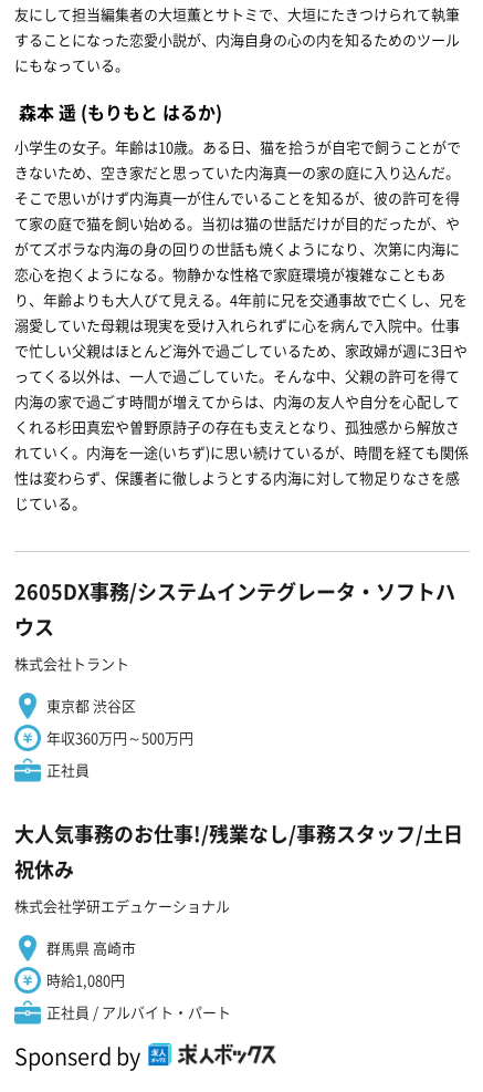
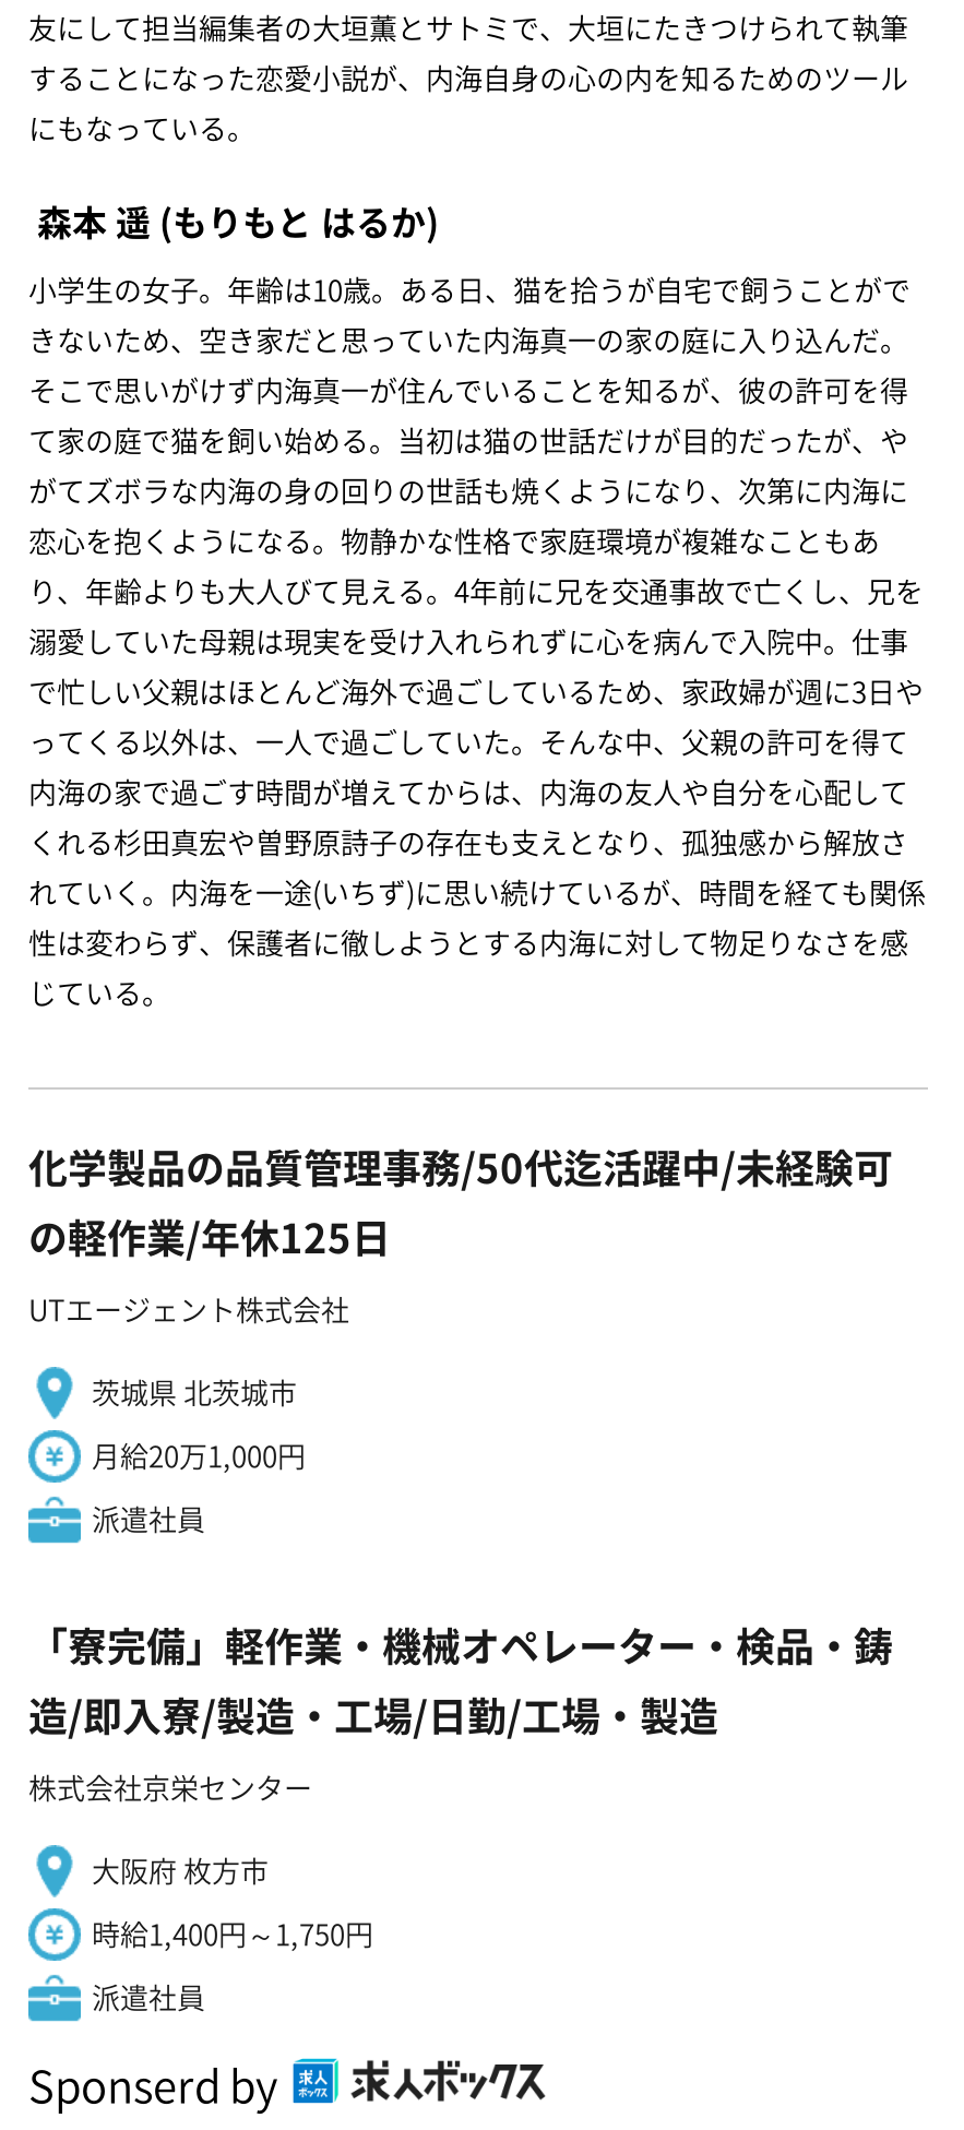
[14,576,455,673] 2605DX事務/システムインテグレータ・ソフトハ | ウス | 株式会社トラント -> [28,1137,893,1329] 化学製品の品質管理事務/50代迄活躍中/未経験可 | の軽作業/年休125日 | UTエージェント株式会社
[46,694,136,715] 東京都 渋谷区 -> [92,1370,297,1412] 茨城県 北茨城市
[46,726,193,747] 年収360万円～500万円 -> [92,1433,306,1475] 月給20万1,000円
[46,758,90,779] 正社員 -> [92,1497,205,1538] 派遣社員
[14,818,463,916] 大人気事務のお仕事!/残業なし/事務スタッフ/土日 | 祝休み | 株式会社学研エデュケーショナル -> [28,1615,893,1807] 「寮完備」軽作業・機械オペレーター・検品・鋳 | 造/即入寮/製造・工場/日勤/工場・製造 | 株式会社京栄センター
[46,937,136,958] 群馬県 高崎市 -> [92,1848,269,1890] 大阪府 枚方市
[46,969,125,990] 時給1,080円 -> [92,1912,373,1953] 時給1,400円～1,750円
[46,1001,231,1022] 正社員 / アルバイト・パート -> [92,1975,205,2016] 派遣社員

